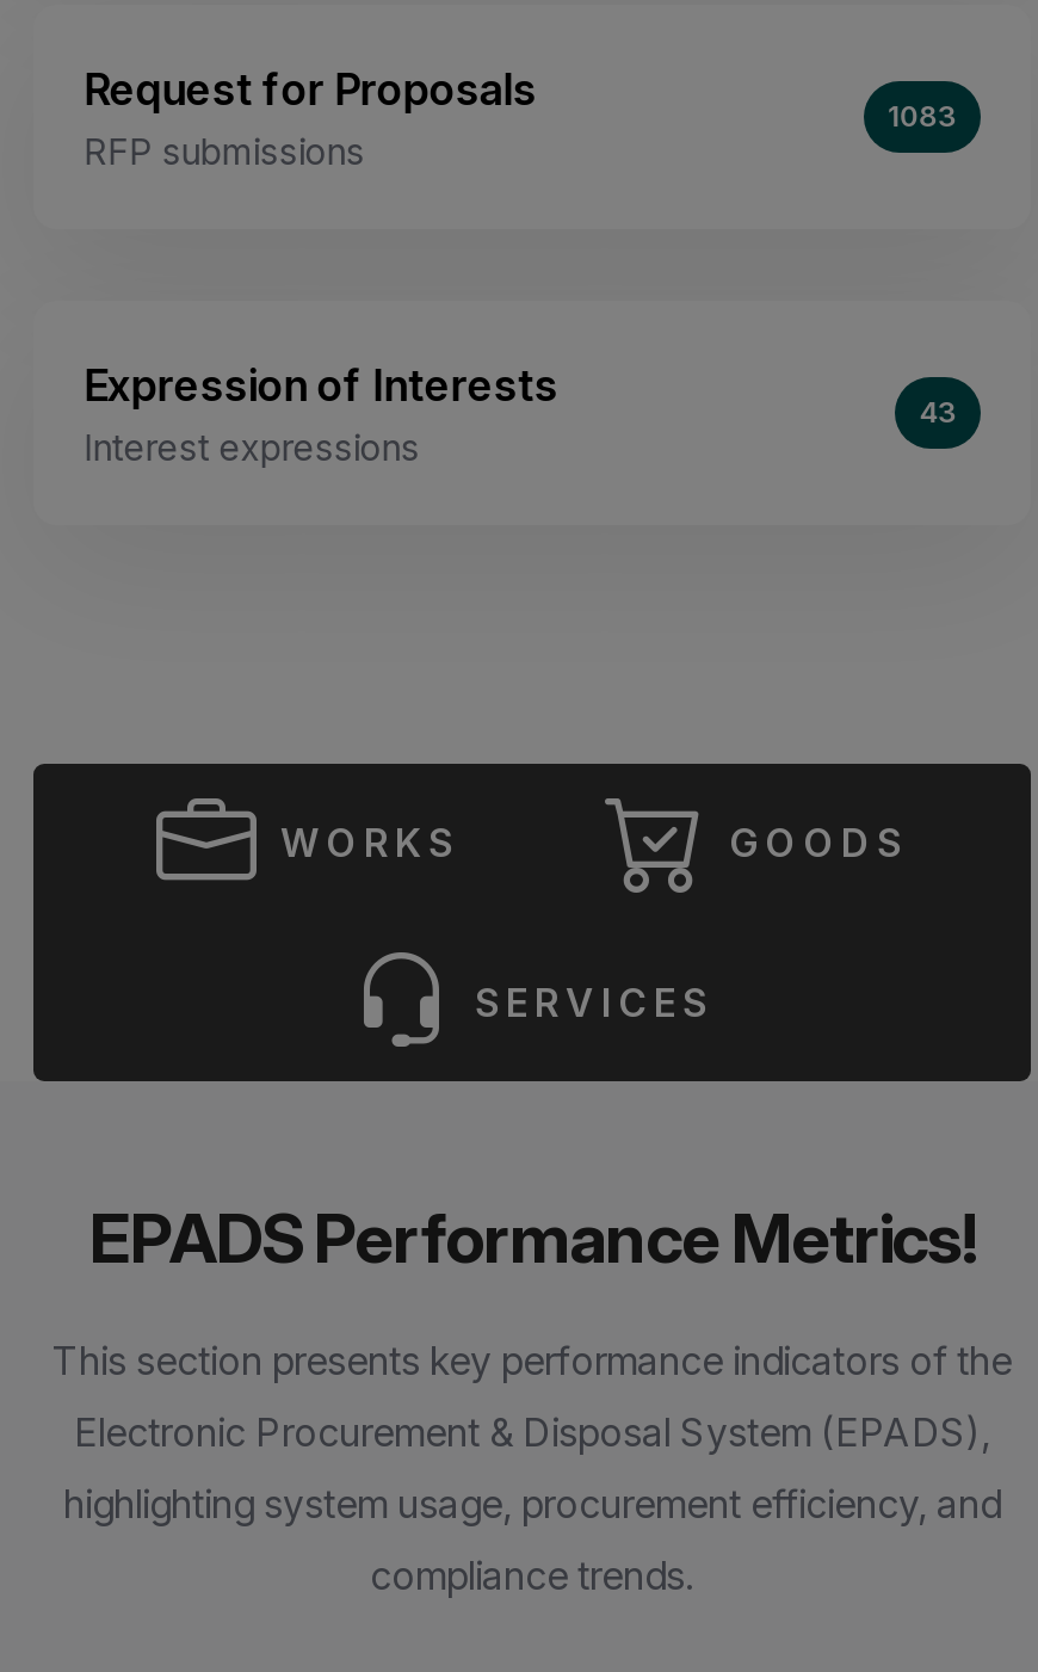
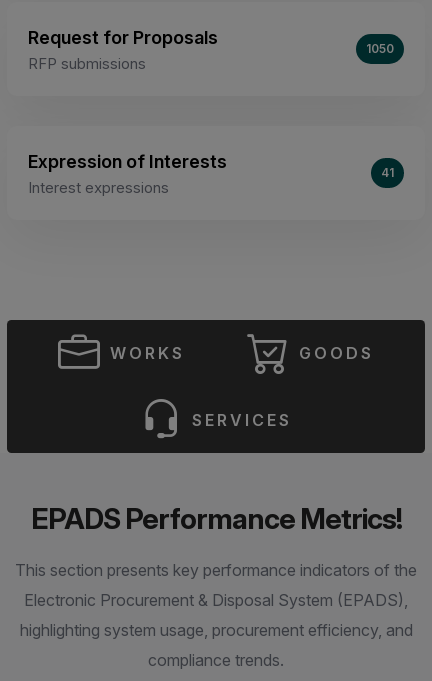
[888,98,957,134] 1083 -> [366,41,394,56] 1050
[919,394,957,429] 43 -> [381,165,394,180] 41

